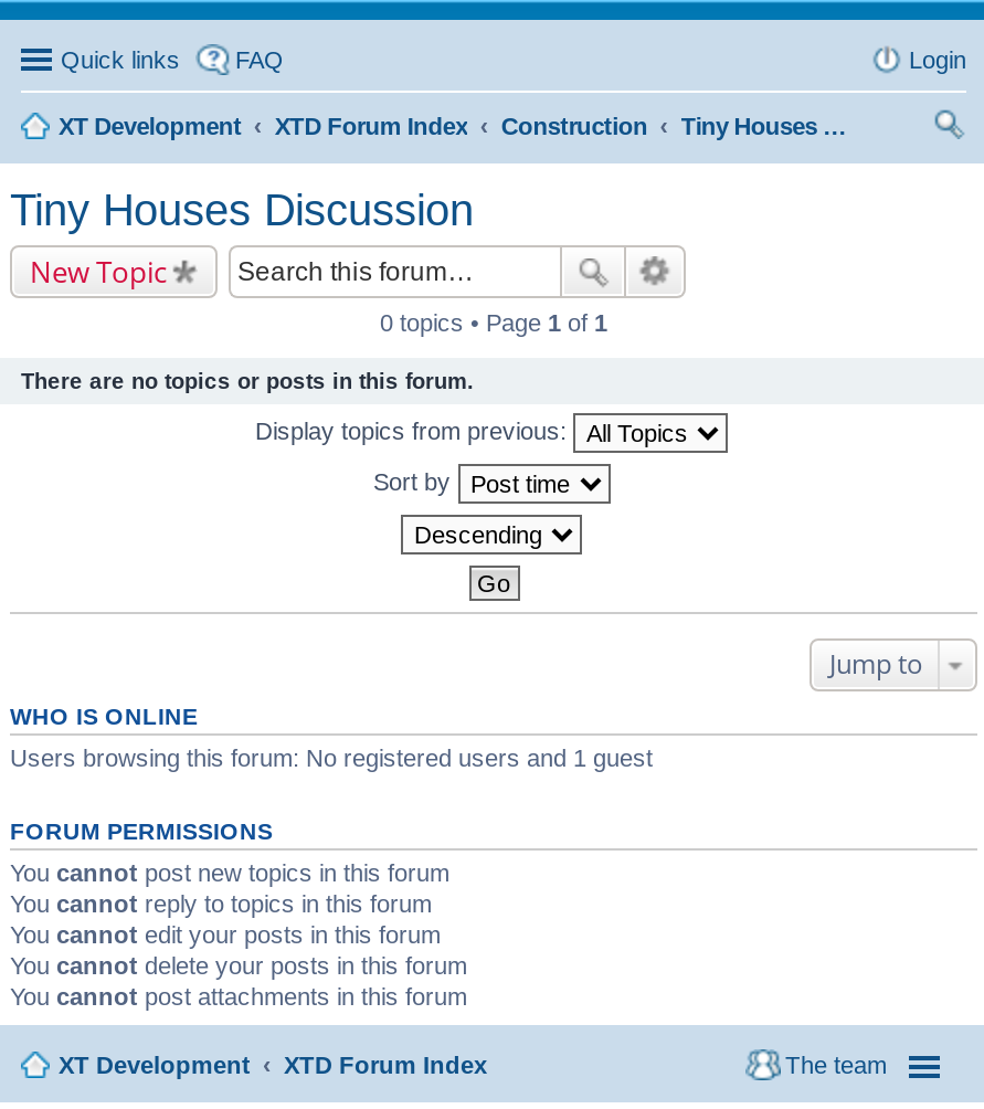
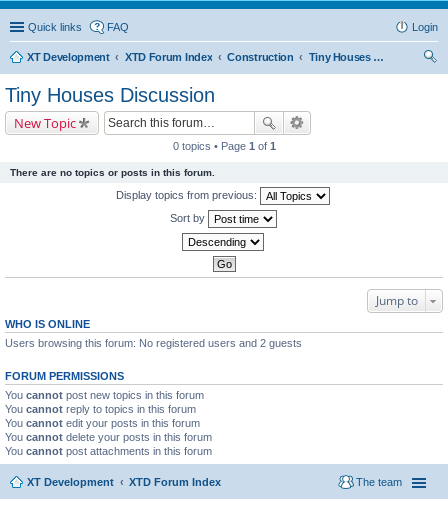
[10,744,653,771] Users browsing this forum: No registered users and 1 guest -> [5,337,302,349] Users browsing this forum: No registered users and 2 guests

